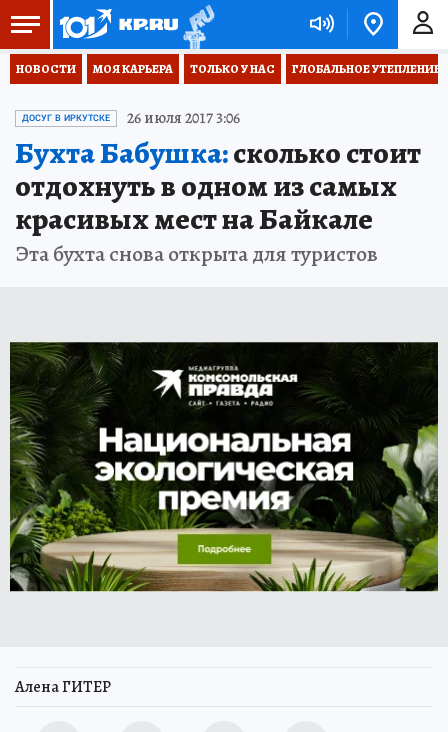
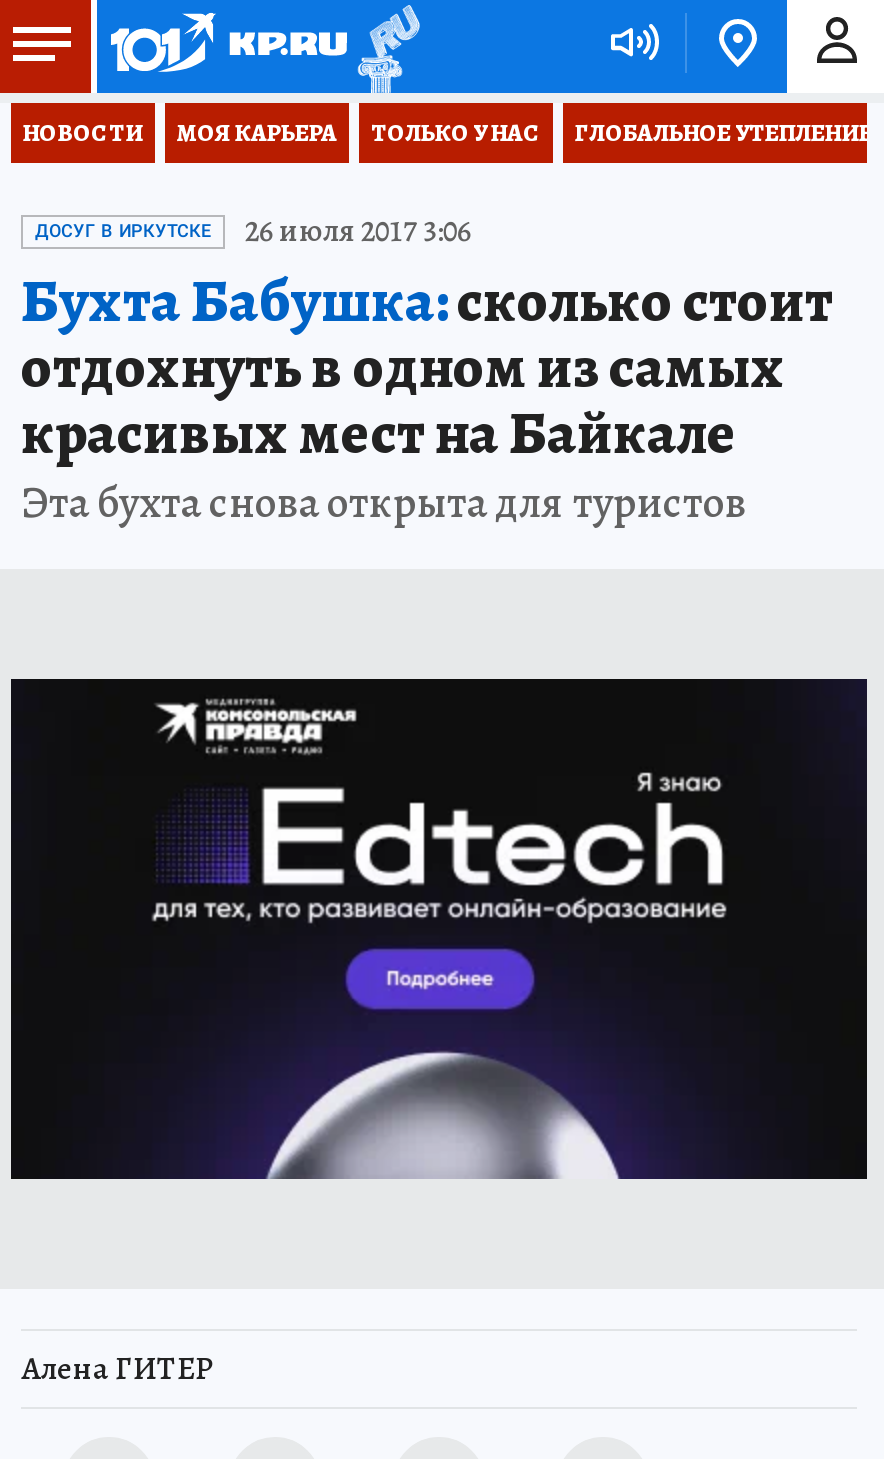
[9,342,439,592] [image] -> [9,679,869,1181] [image]

